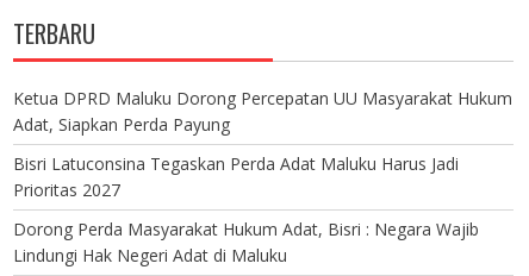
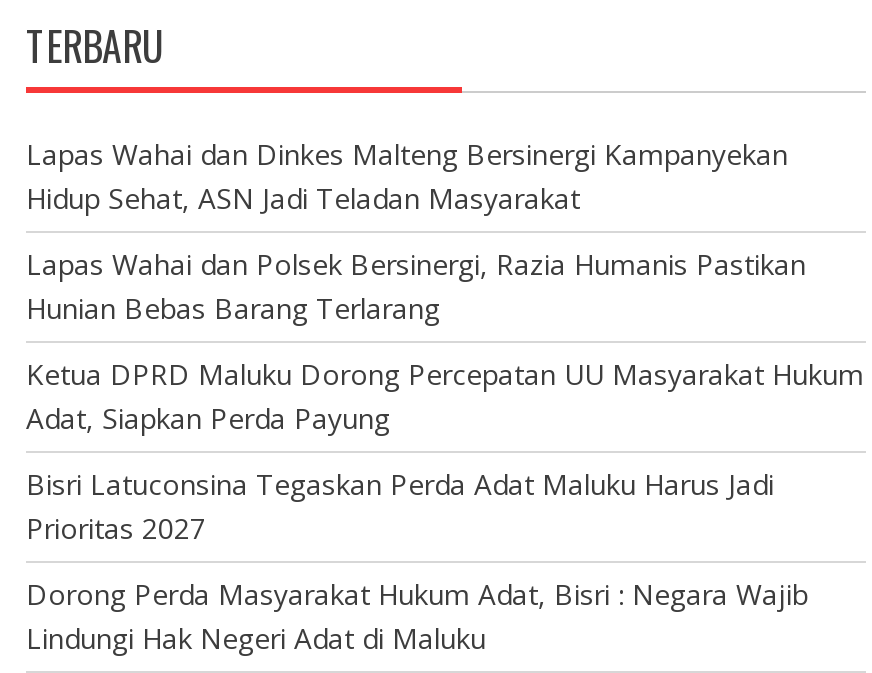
none -> [26,135,806,327] Lapas Wahai dan Dinkes Malteng Bersinergi Kampanyekan | Hidup Sehat, ASN Jadi Teladan Masyarakat | Lapas Wahai dan Polsek Bersinergi, Razia Humanis Pastikan | Hunian Bebas Barang Terlarang

